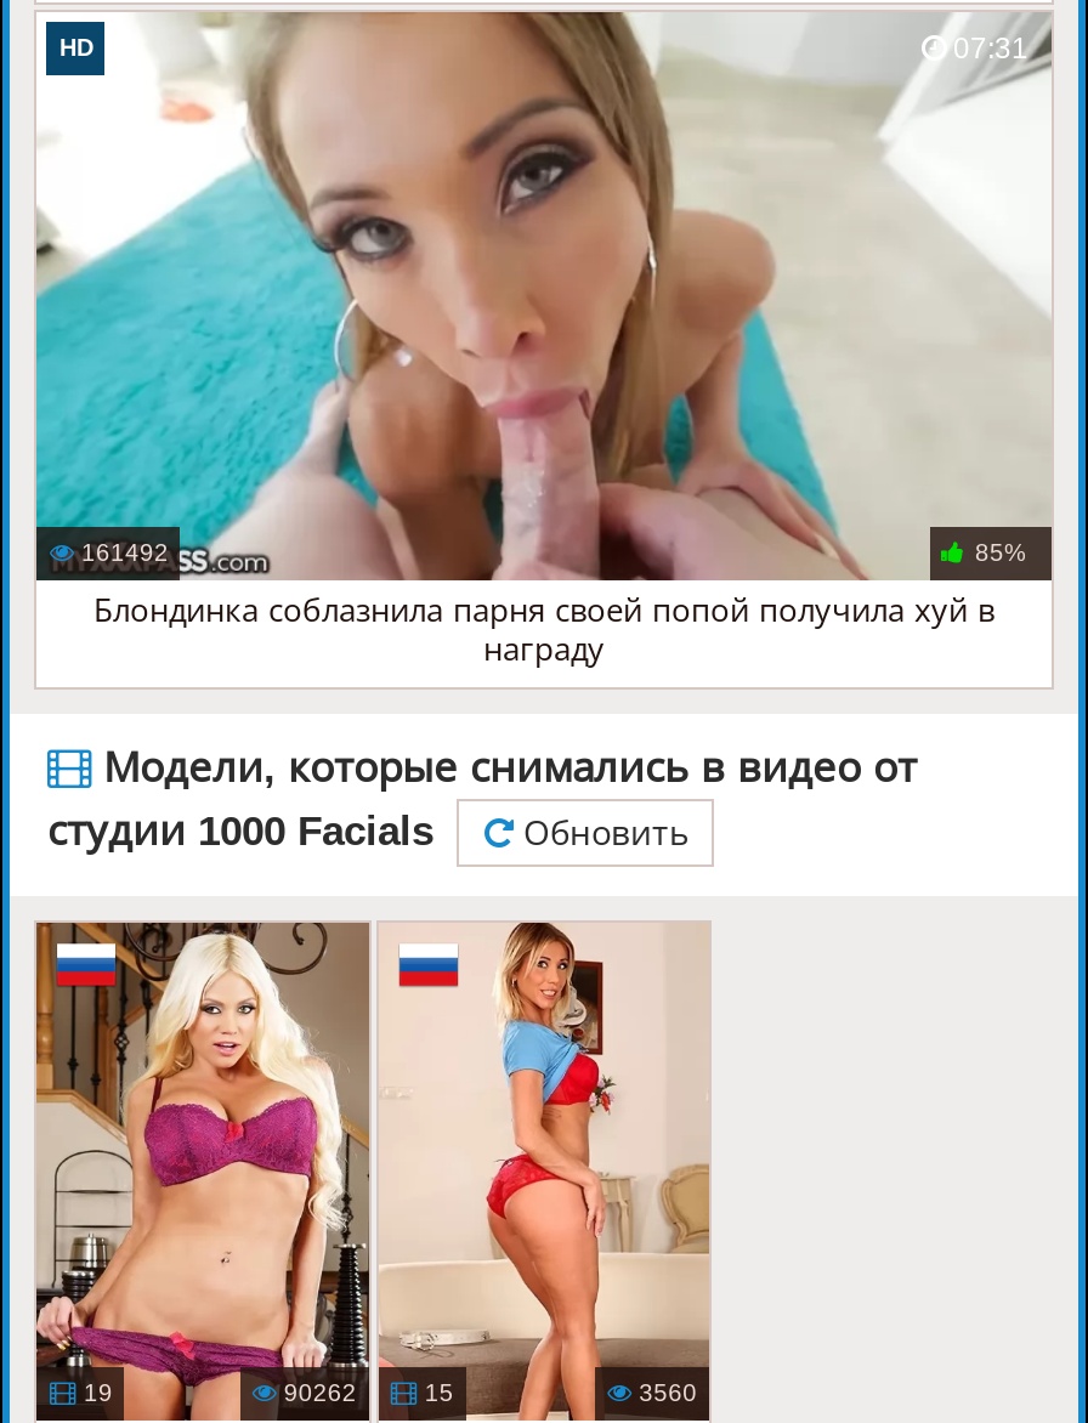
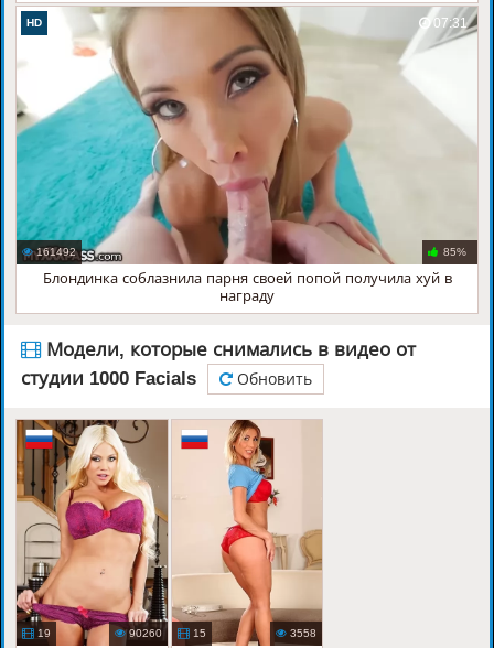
[276,1378,357,1405] 90262 -> [125,627,162,639] 90260
[632,1378,697,1405] 3560 -> [287,627,317,639] 3558

